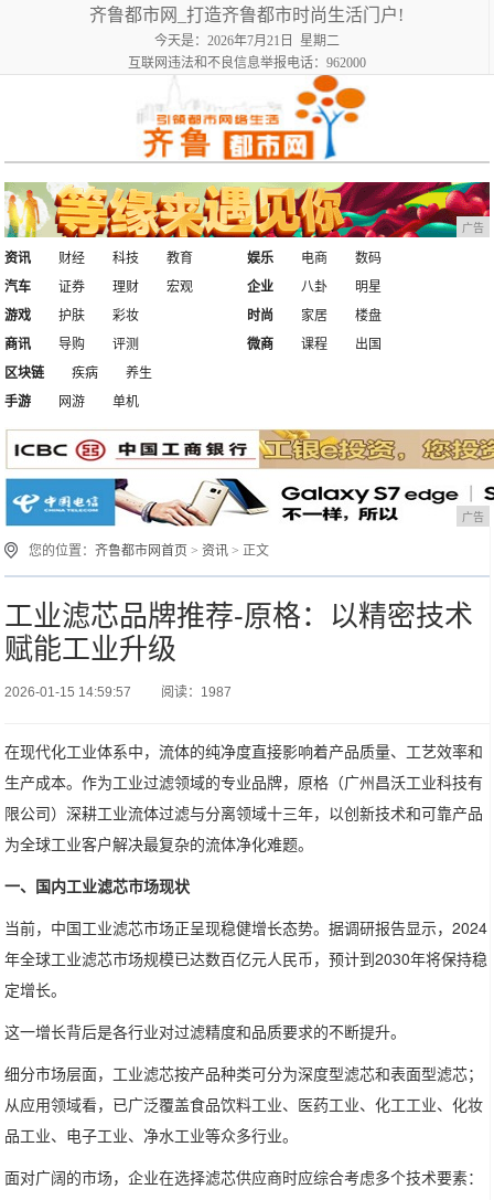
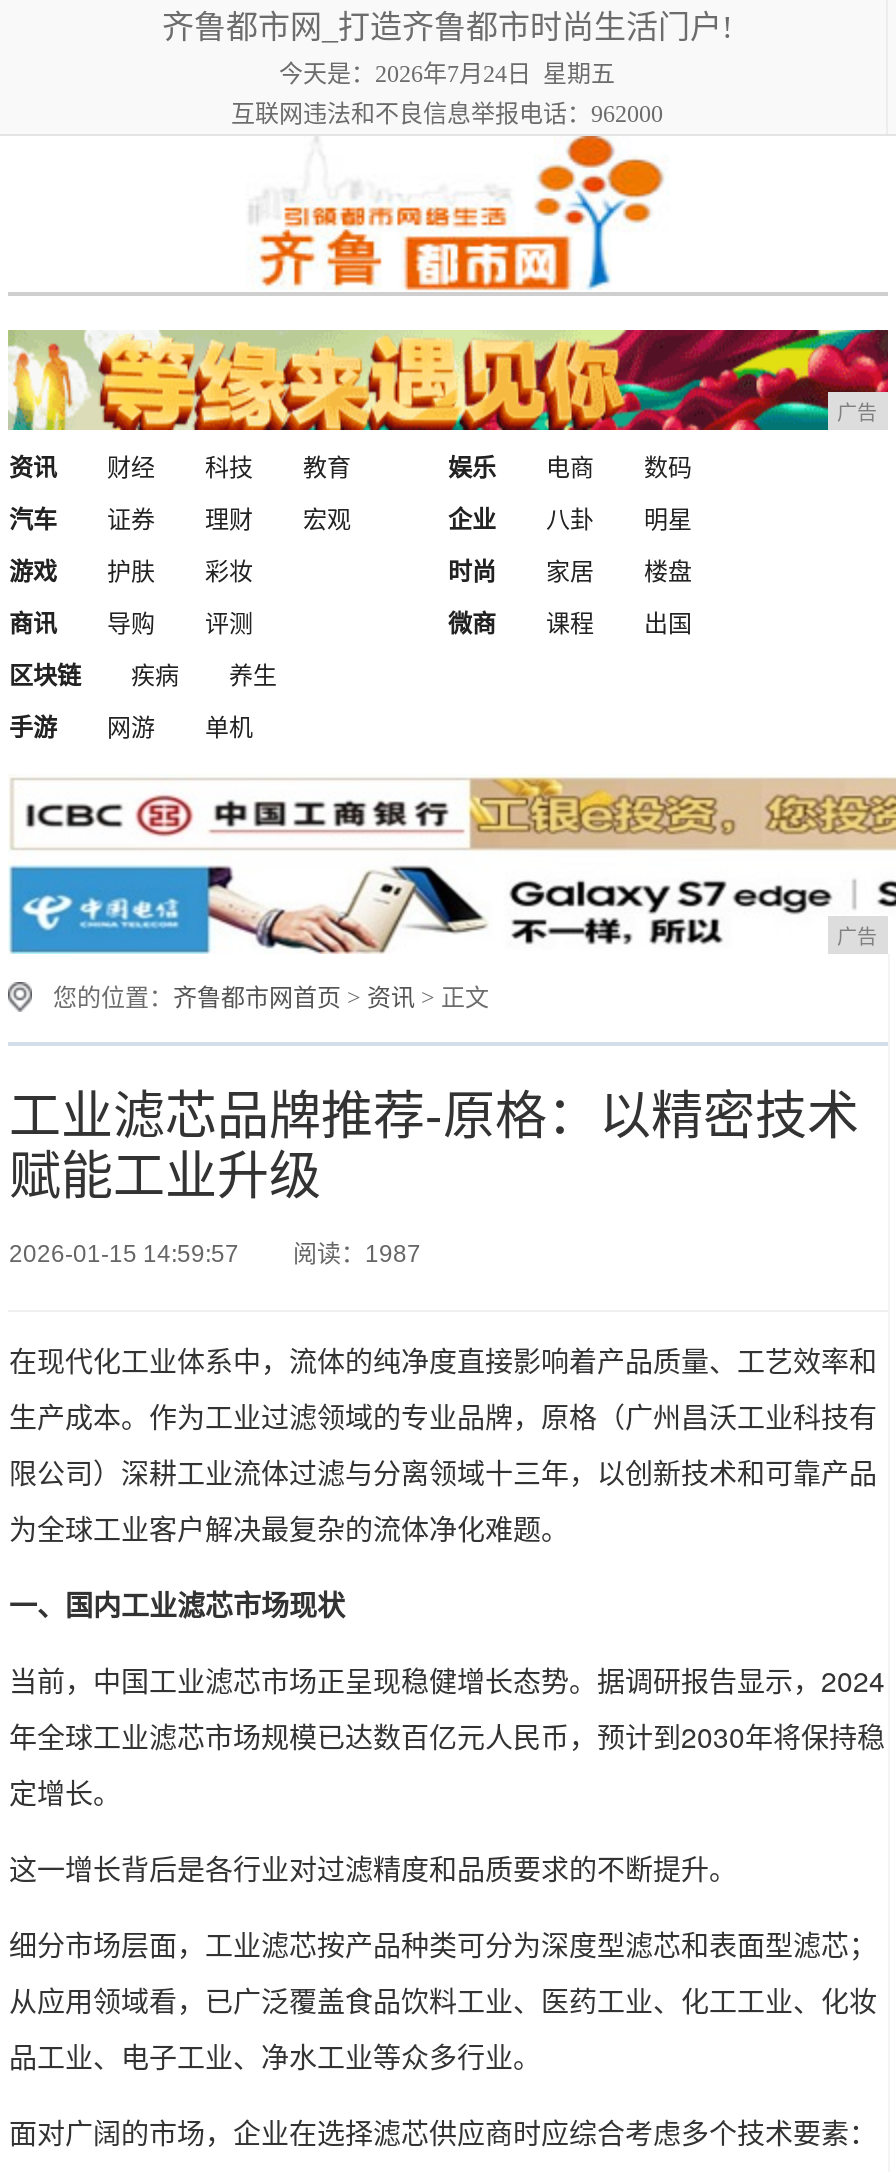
[154,33,339,49] 今天是：2026年7月21日 星期二 -> [279,60,615,88] 今天是：2026年7月24日 星期五

